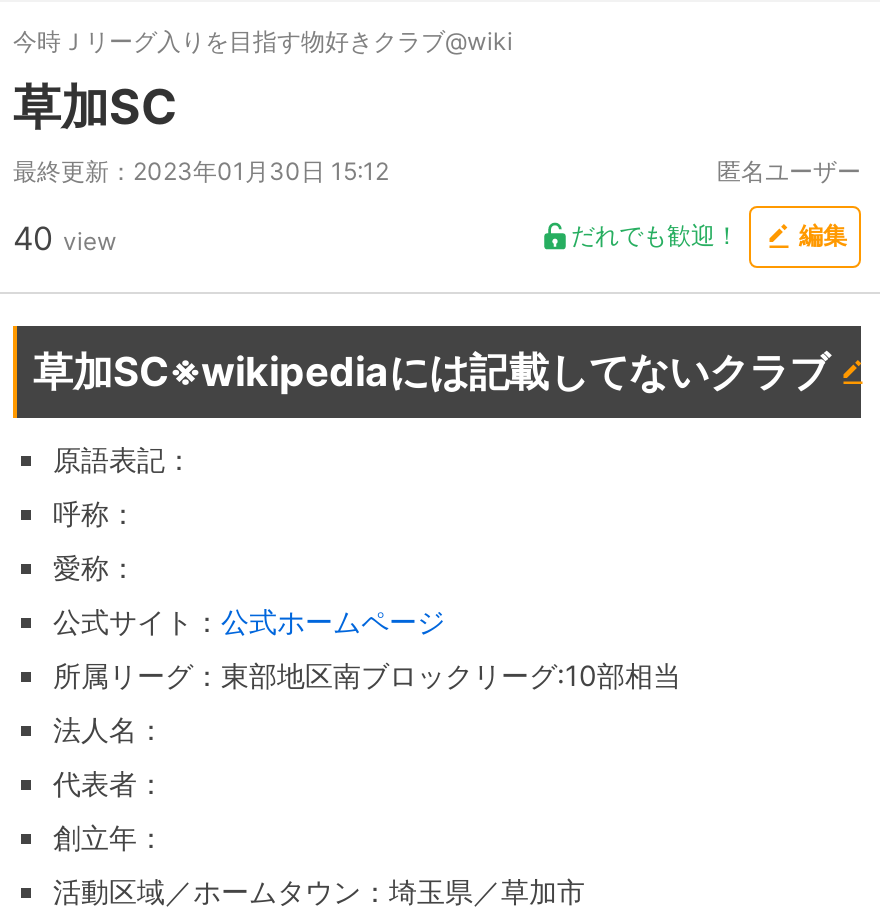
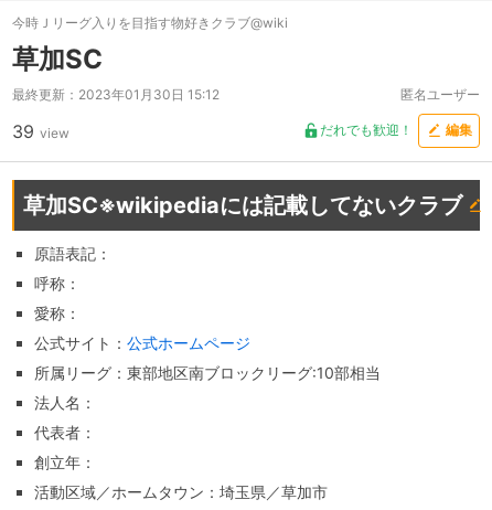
[13,217,117,257] 40 view -> [12,120,69,142] 39 view

